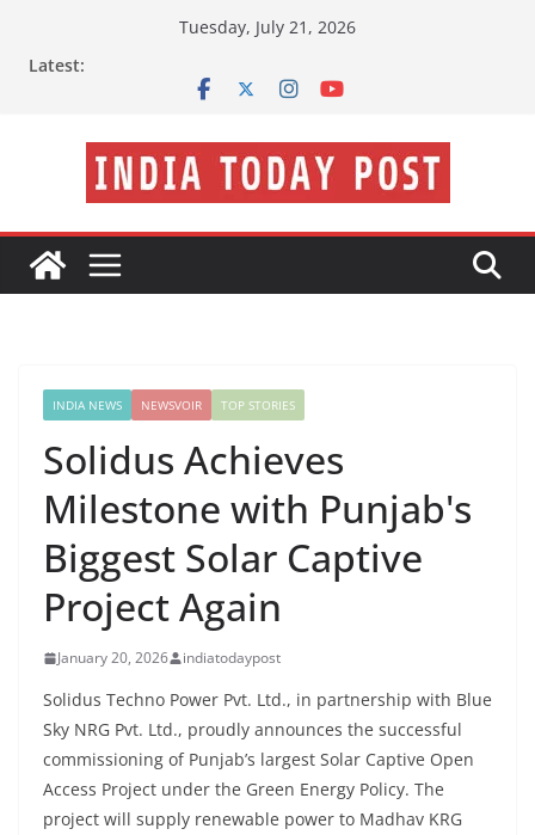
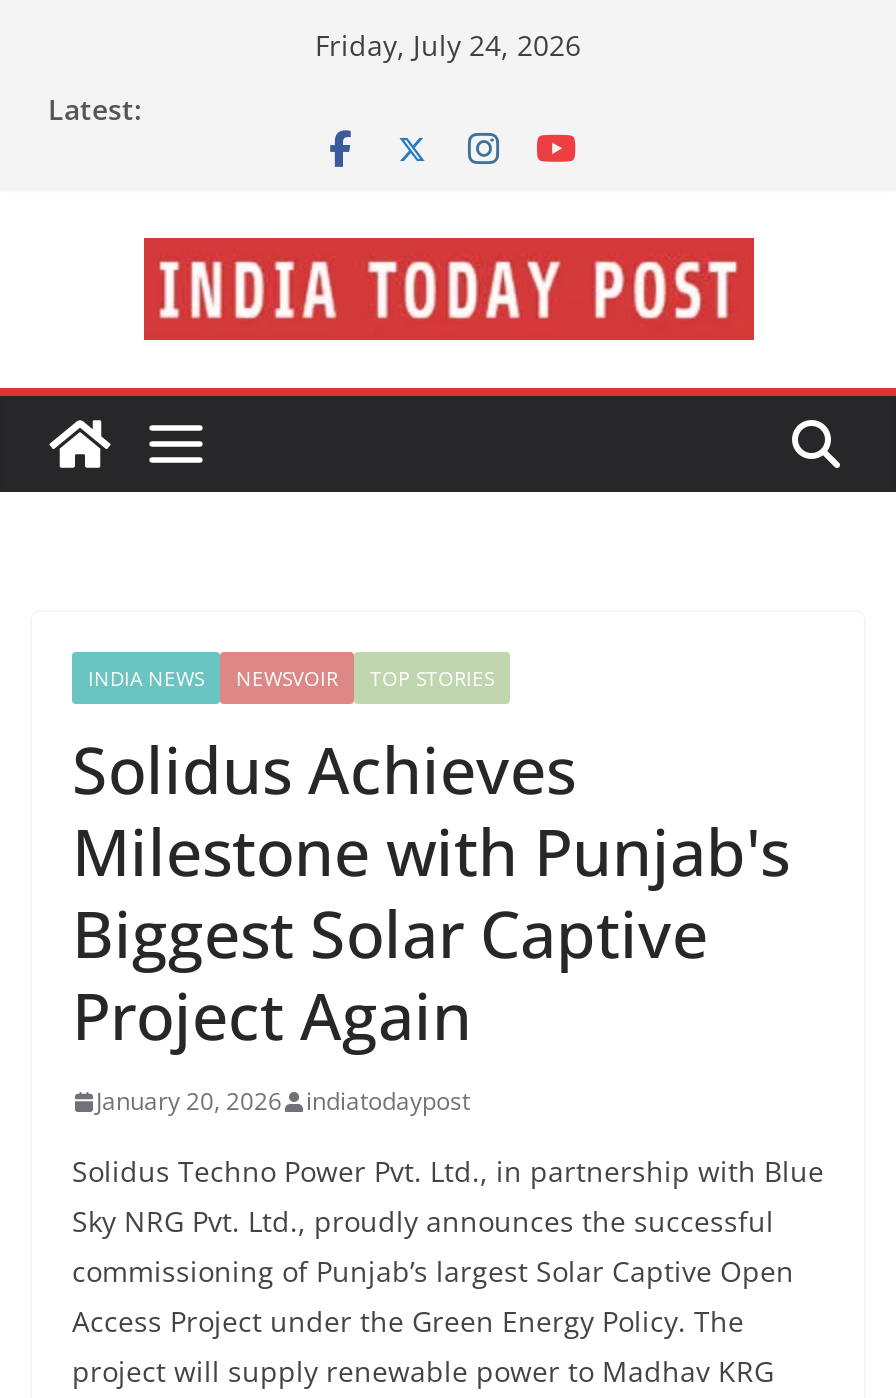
[179,16,356,38] Tuesday, July 21, 2026 -> [315,26,581,64] Friday, July 24, 2026

